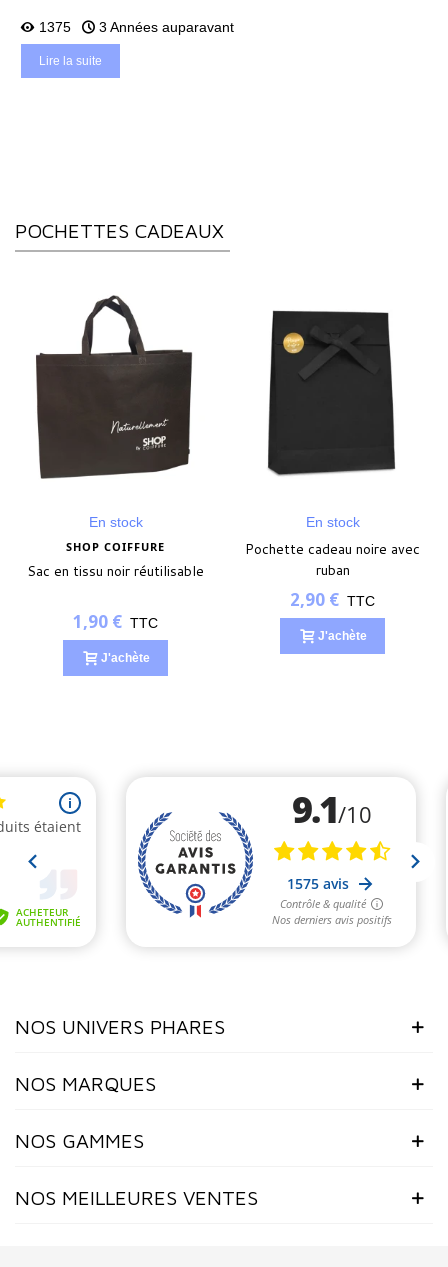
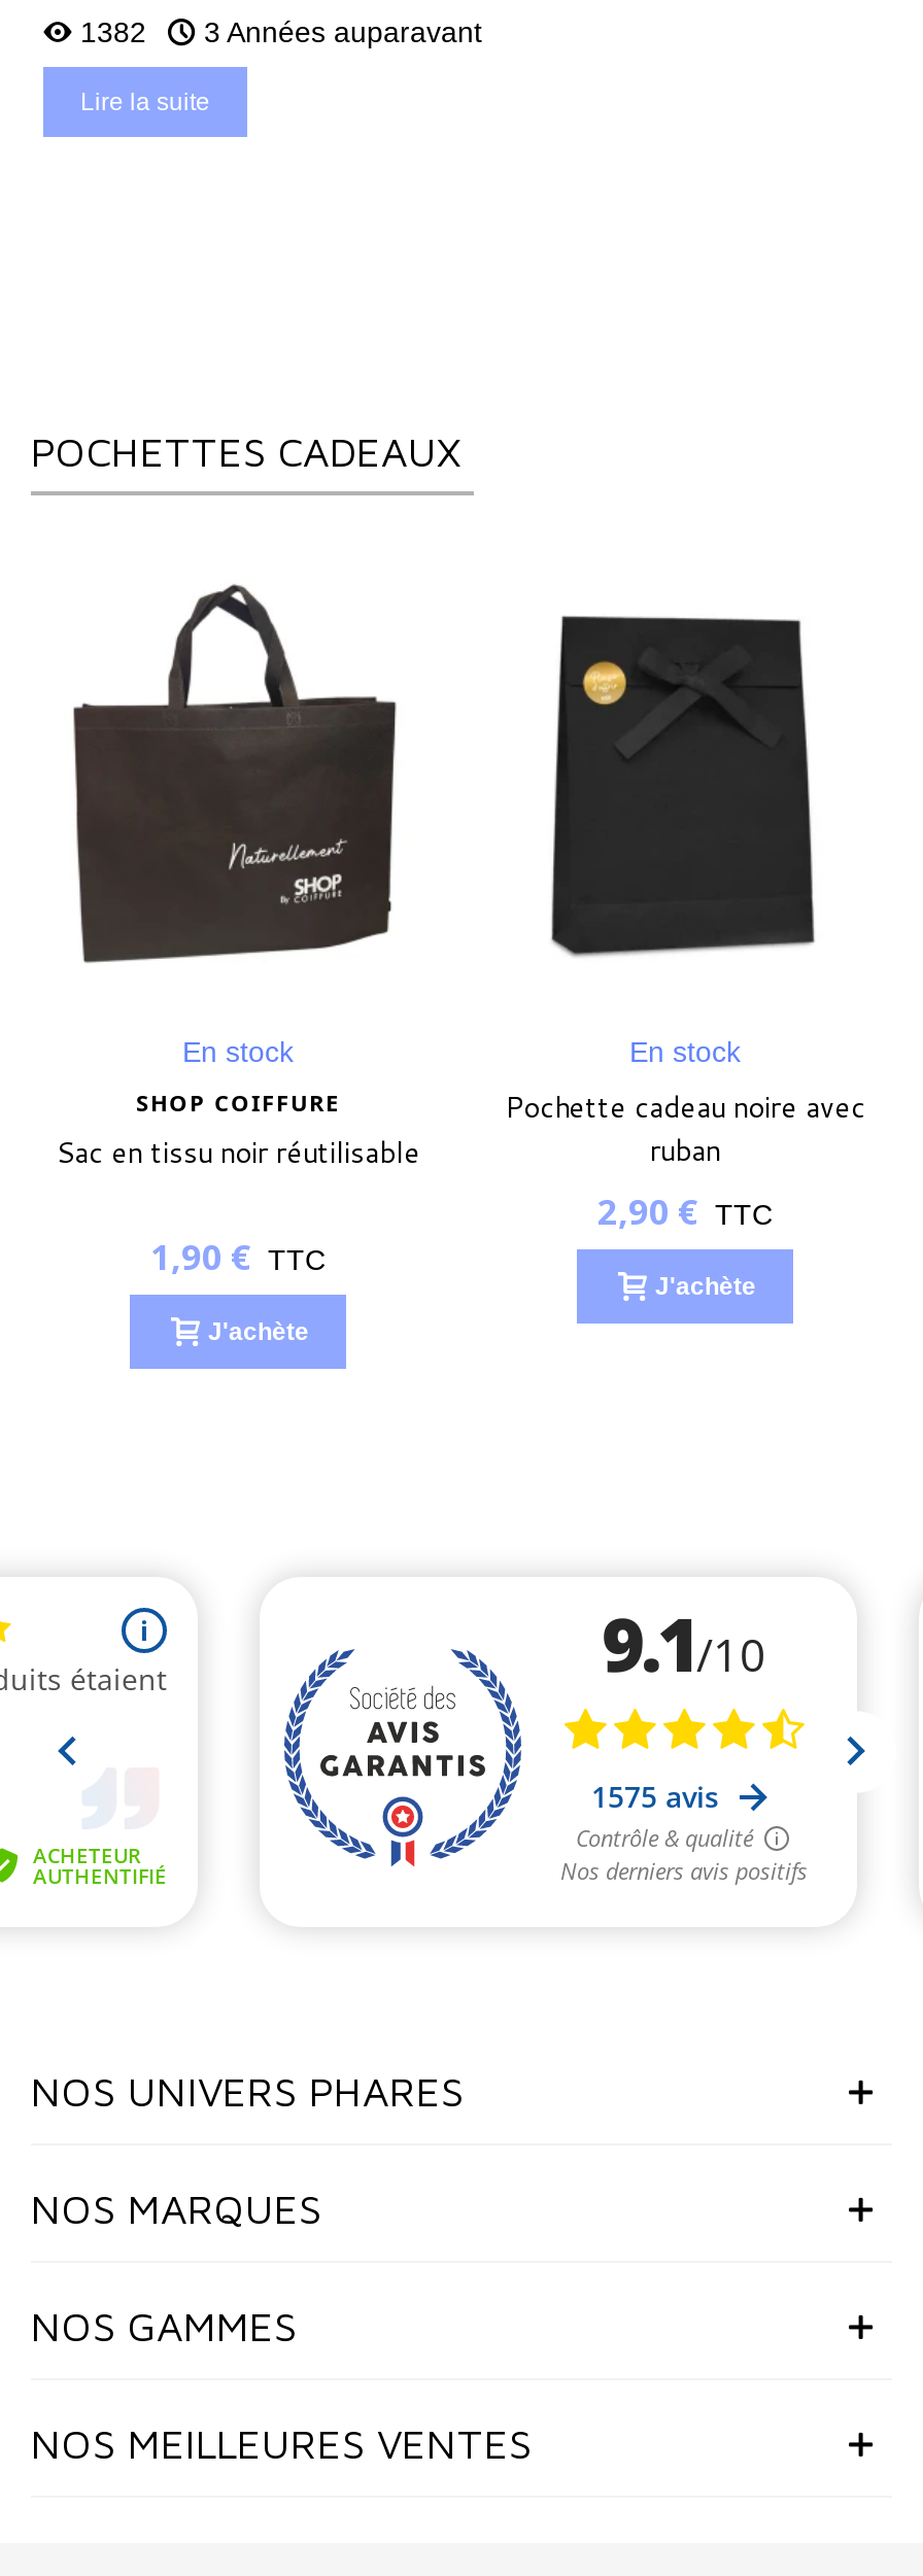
[39,19,234,35] 1375 3 Années auparavant -> [80,15,482,48] 1382 3 Années auparavant

